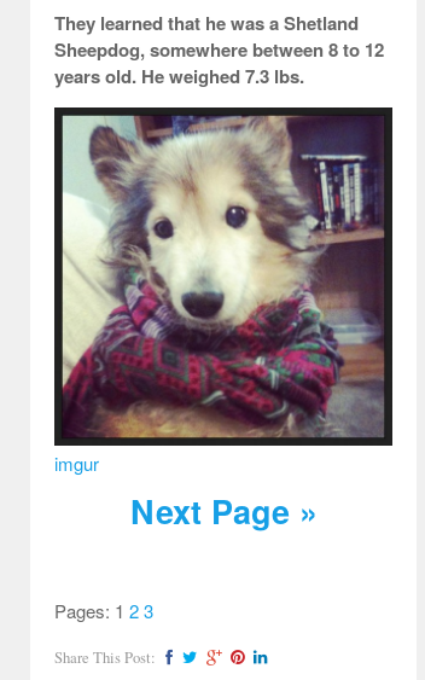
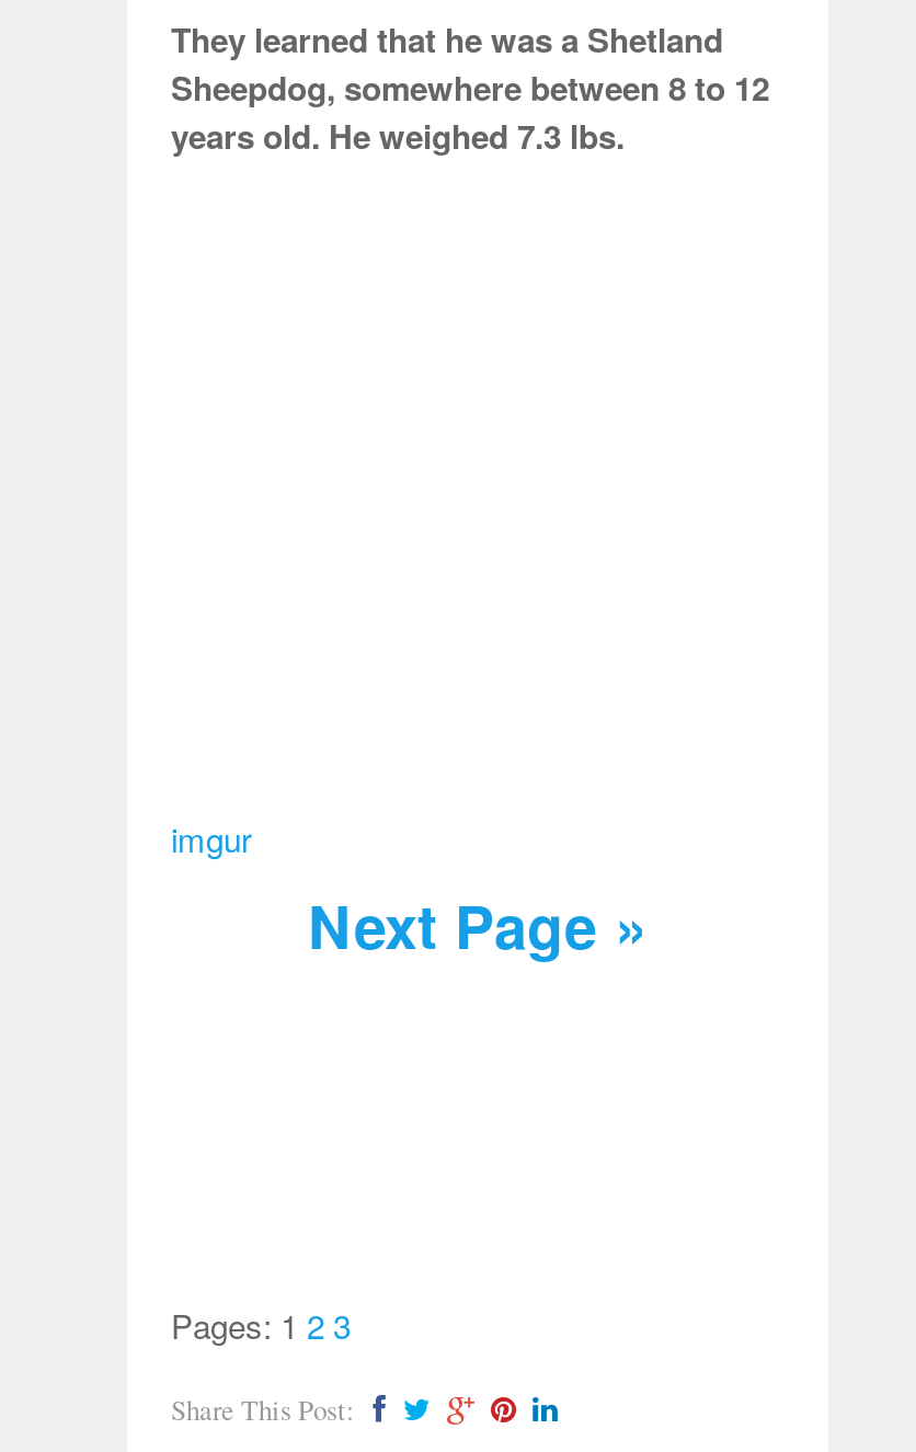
[53,106,394,447] [image] -> none

